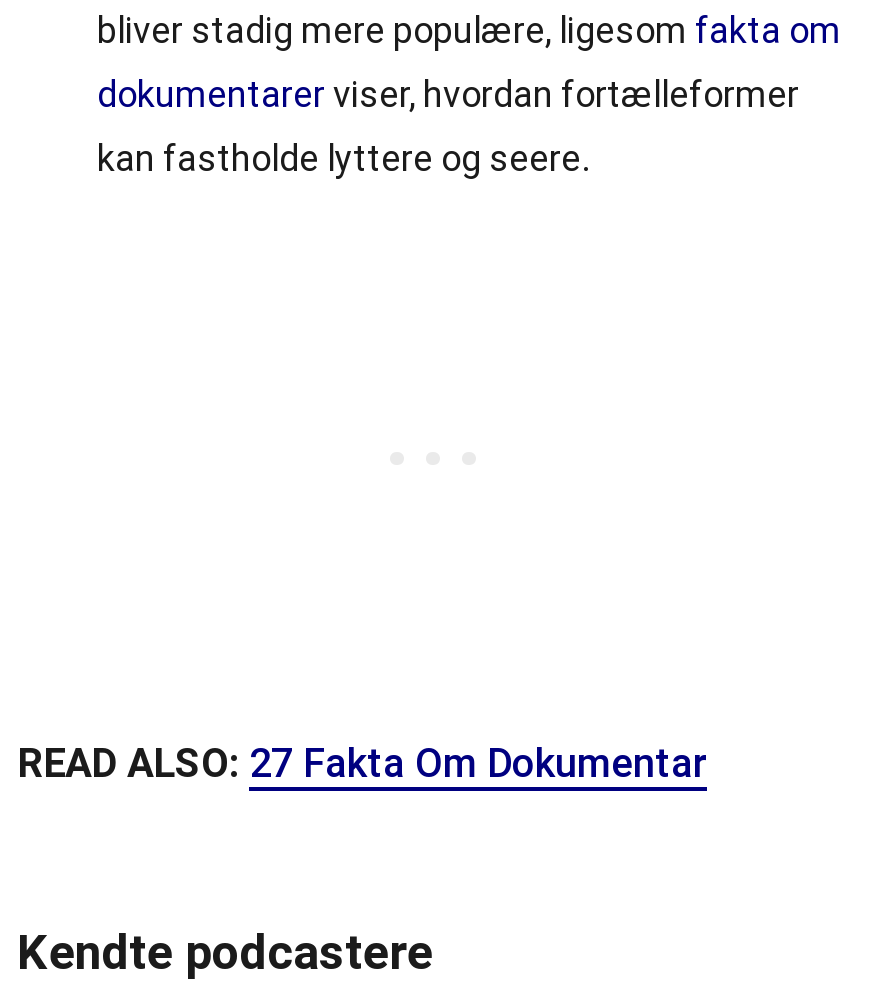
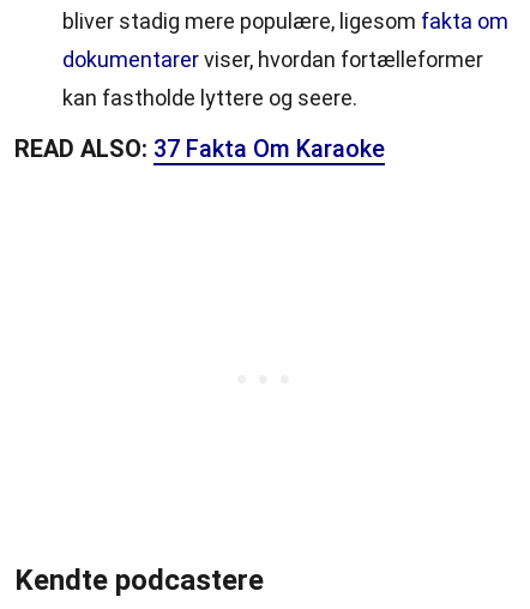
[17,739,707,787] READ ALSO: 27 Fakta Om Dokumentar -> [14,134,385,163] READ ALSO: 37 Fakta Om Karaoke

